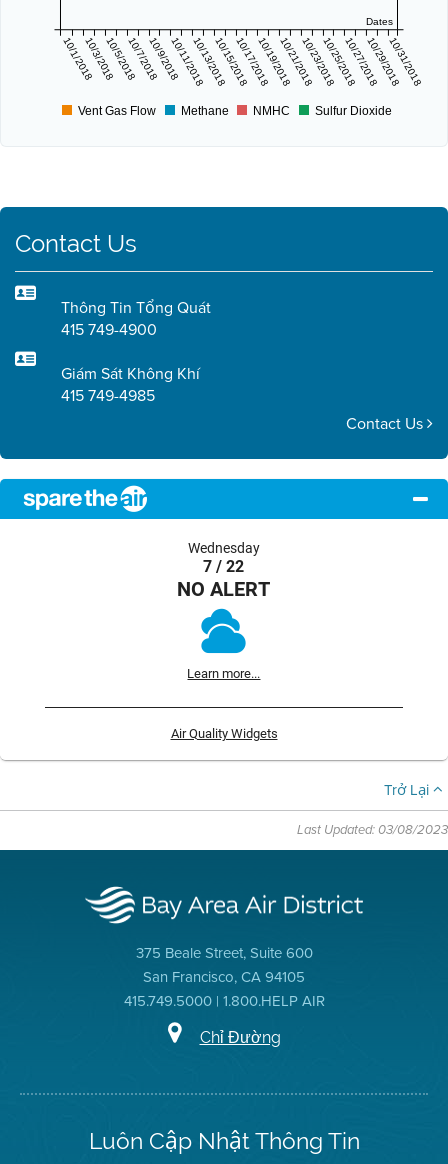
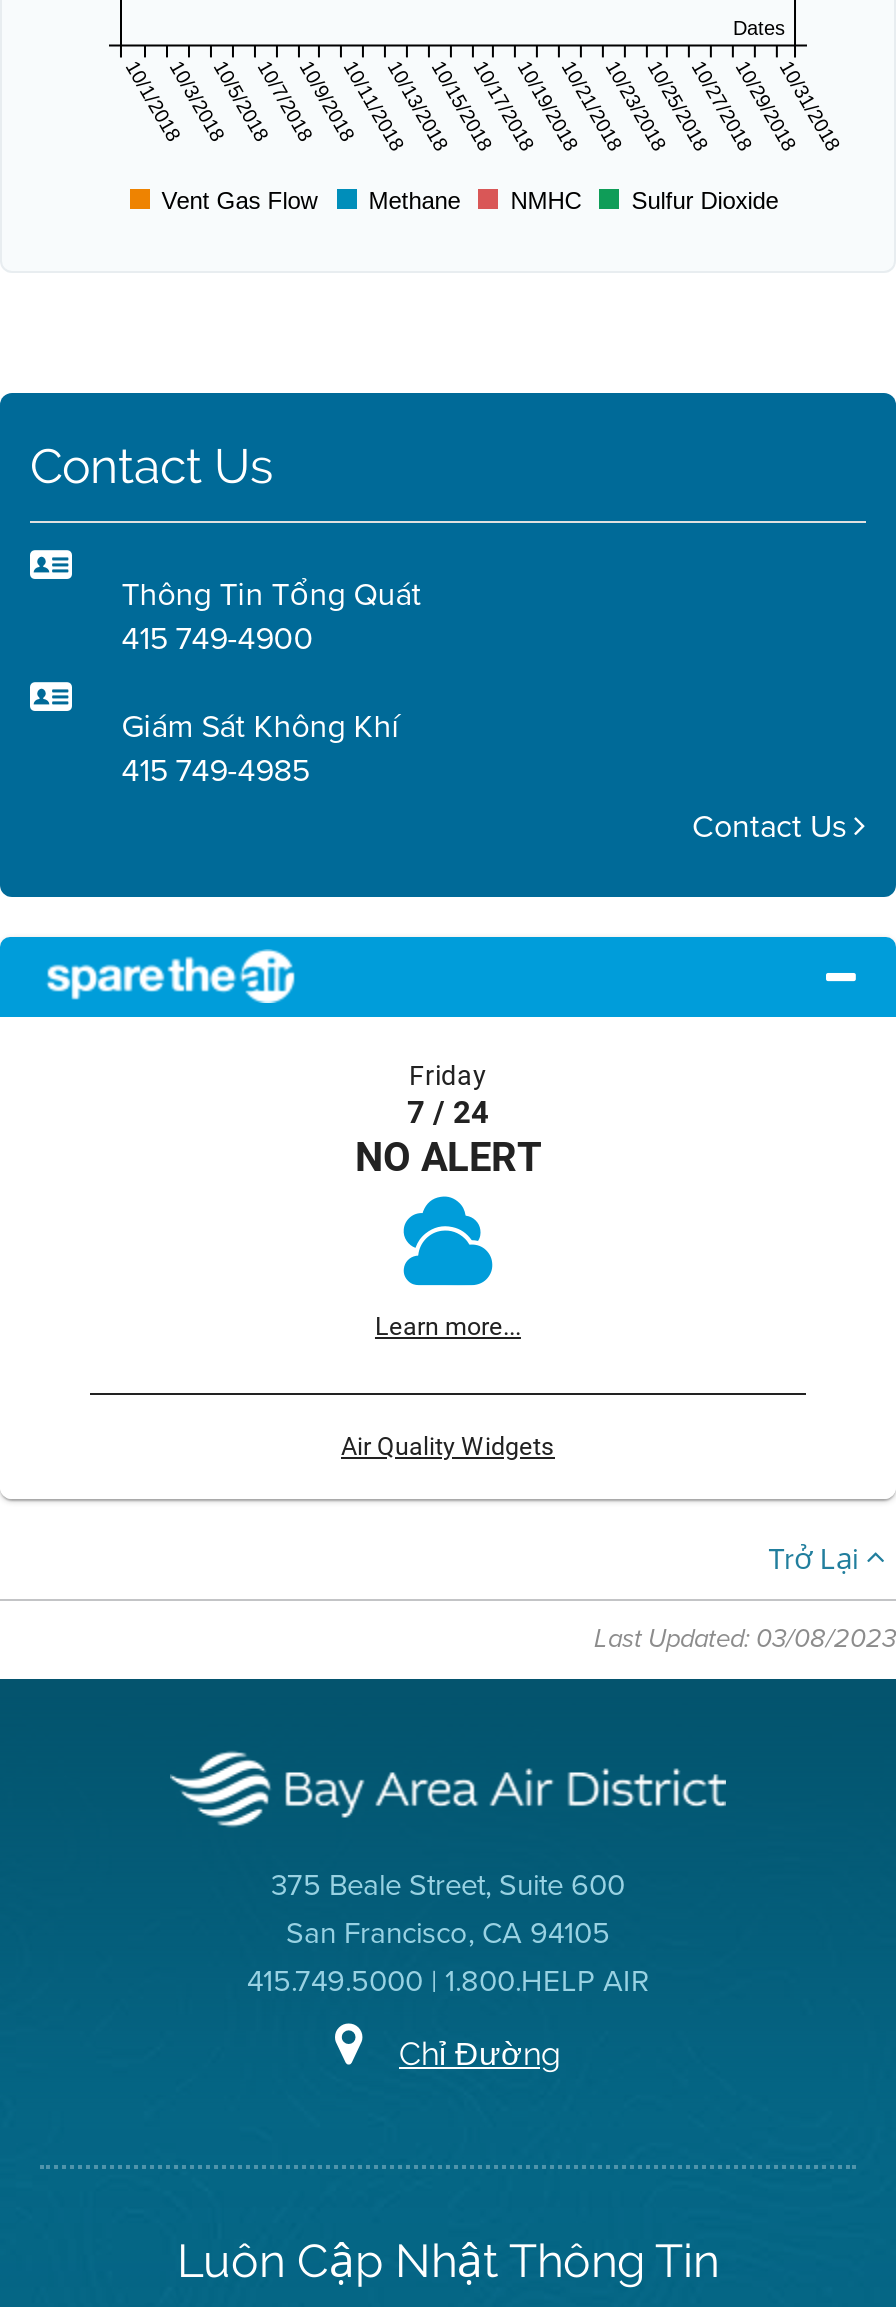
[188,539,260,576] Wednesday | 7 / 22 -> [407,1057,489,1131] Friday | 7 / 24

